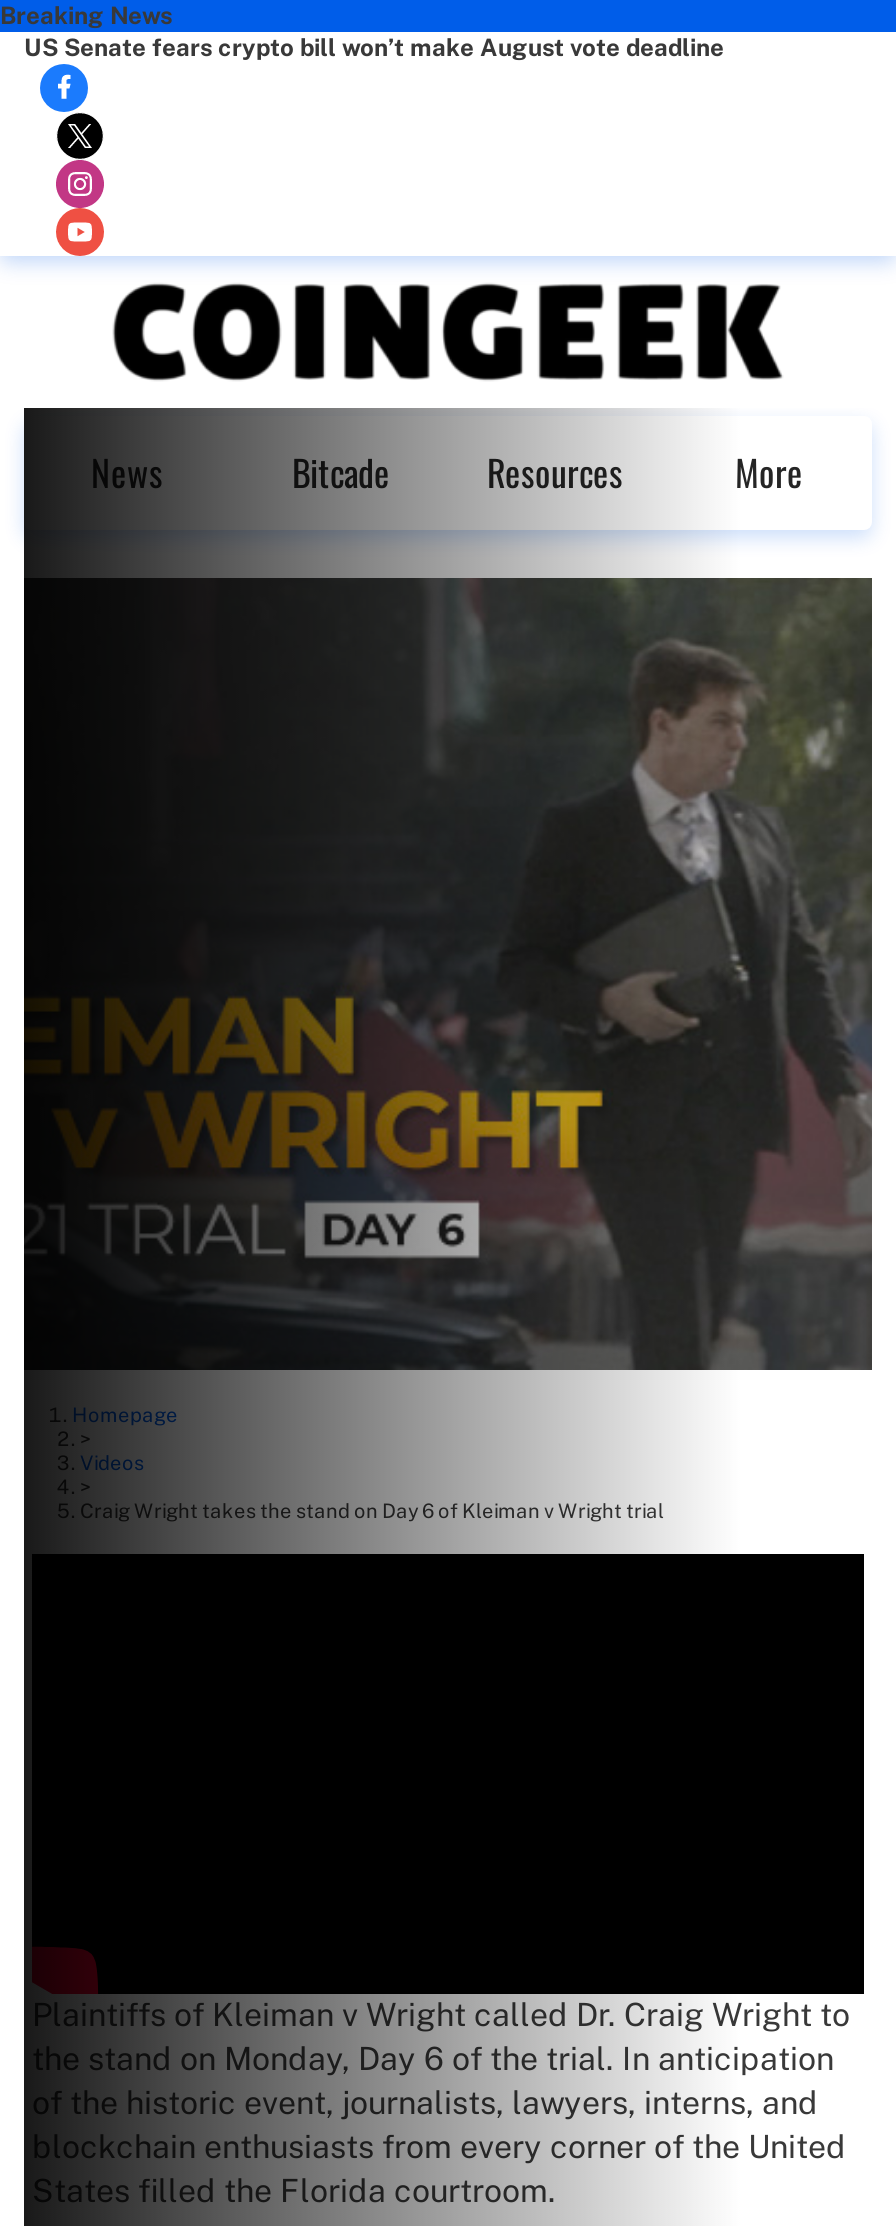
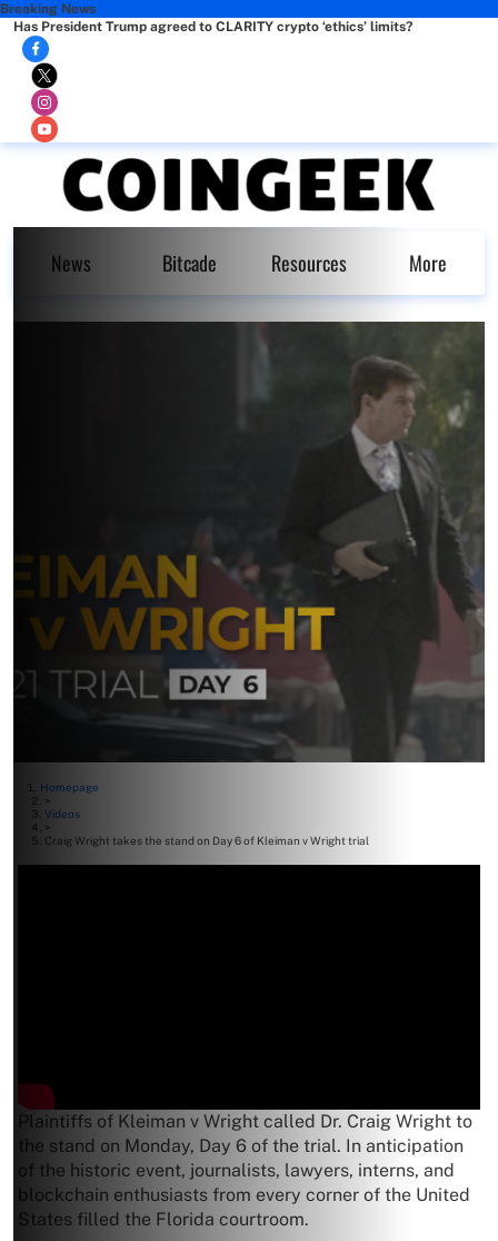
[24,34,724,62] US Senate fears crypto bill won’t make August vote deadline -> [13,19,412,35] Has President Trump agreed to CLARITY crypto ‘ethics’ limits?

